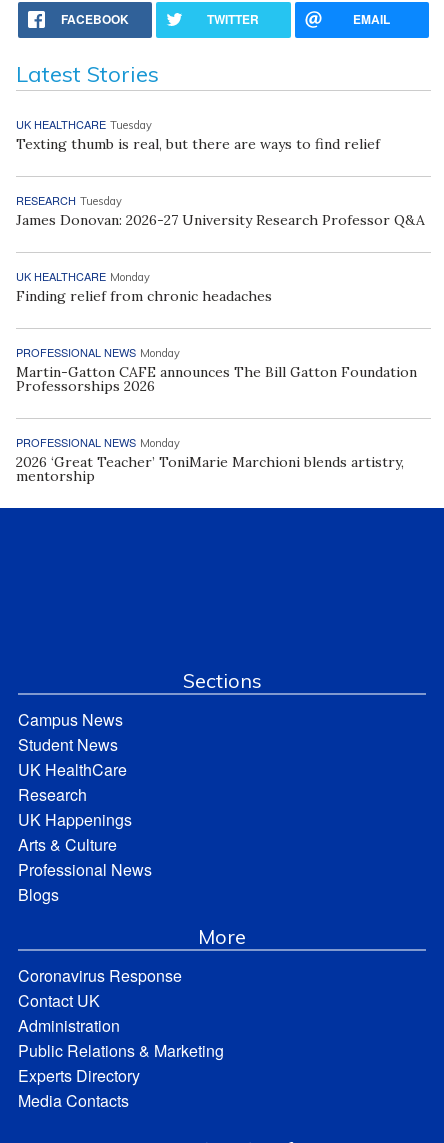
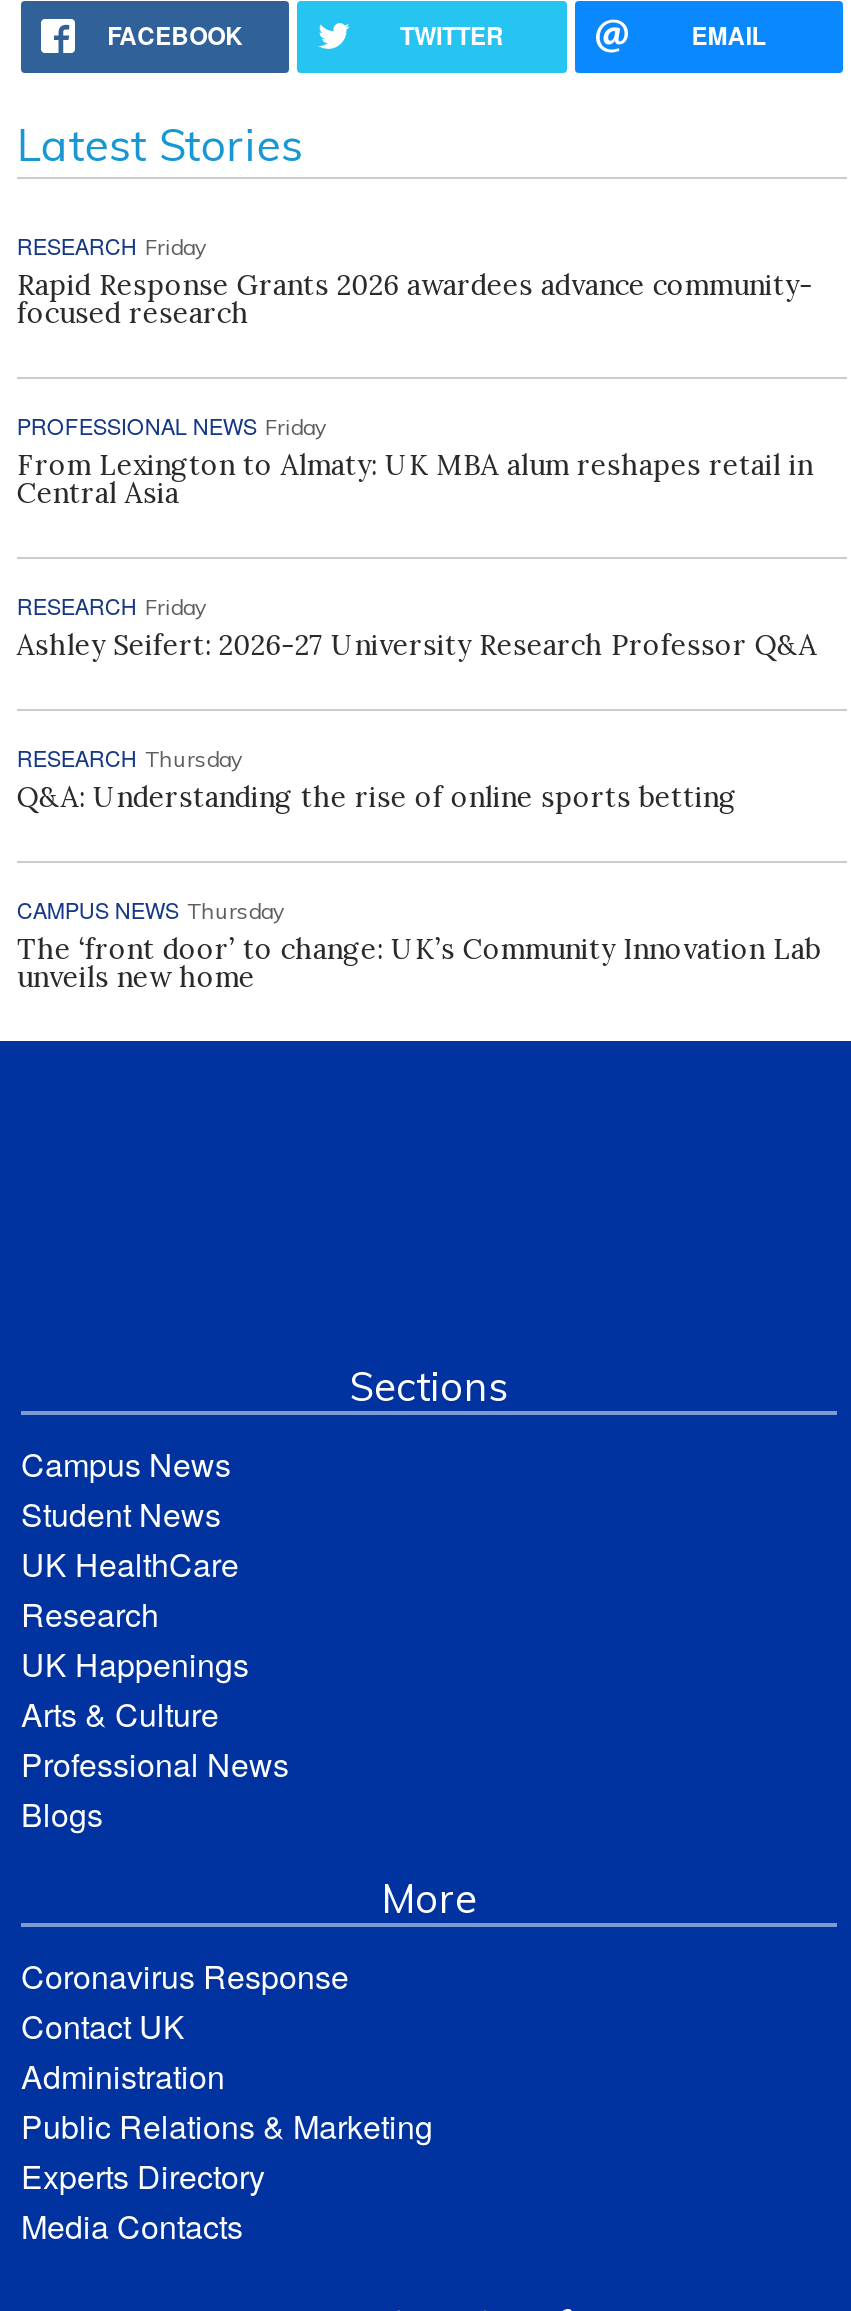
[16,116,380,153] UK HEALTHCARE Tuesday | Texting thumb is real, but there are ways to find relief -> [17,228,813,330] RESEARCH Friday | Rapid Response Grants 2026 awardees advance community- | focused research
[16,192,425,229] RESEARCH Tuesday | James Donovan: 2026-27 University Research Professor Q&A -> [17,408,813,510] PROFESSIONAL NEWS Friday | From Lexington to Almaty: UK MBA alum reshapes retail in | Central Asia
[16,268,272,305] UK HEALTHCARE Monday | Finding relief from chronic headaches -> [17,588,817,662] RESEARCH Friday | Ashley Seifert: 2026-27 University Research Professor Q&A
[16,344,417,395] PROFESSIONAL NEWS Monday | Martin-Gatton CAFE announces The Bill Gatton Foundation | Professorships 2026 -> [17,740,737,814] RESEARCH Thursday | Q&A: Understanding the rise of online sports betting
[16,434,404,485] PROFESSIONAL NEWS Monday | 2026 ‘Great Teacher’ ToniMarie Marchioni blends artistry, | mentorship -> [17,892,821,994] CAMPUS NEWS Thursday | The ‘front door’ to change: UK’s Community Innovation Lab | unveils new home

